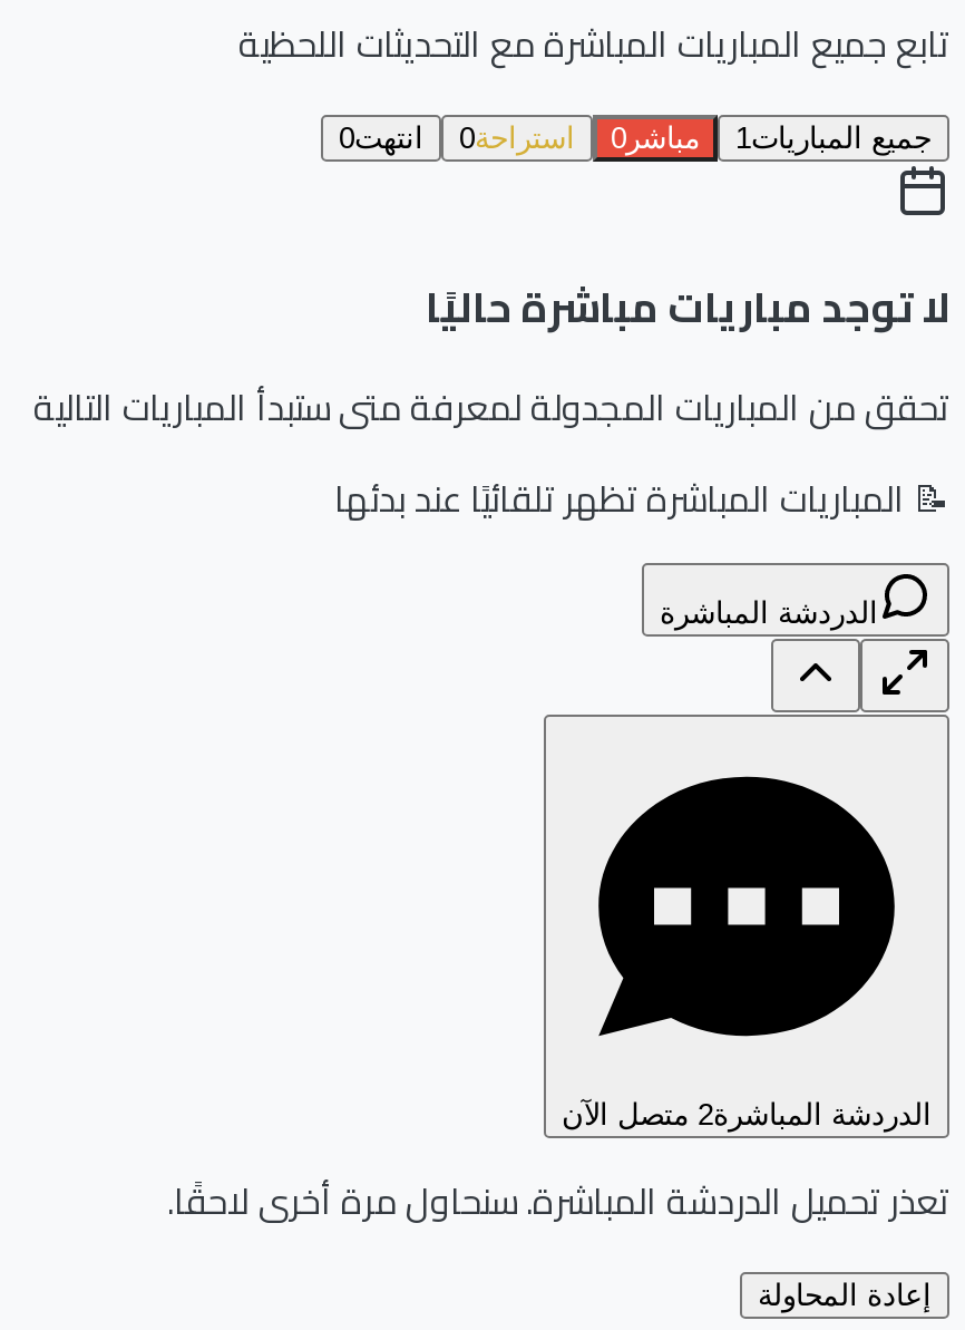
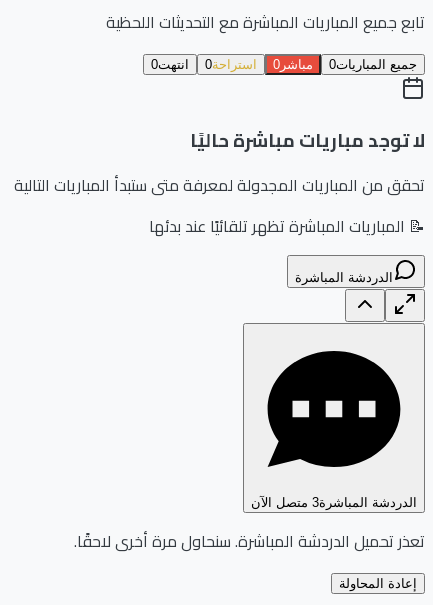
[735,121,932,155] جميع المباريات1 -> [329,57,417,72] جميع المباريات0
[562,1099,932,1132] الدردشة المباشرة2 متصل الآن -> [251,495,417,510] الدردشة المباشرة3 متصل الآن

